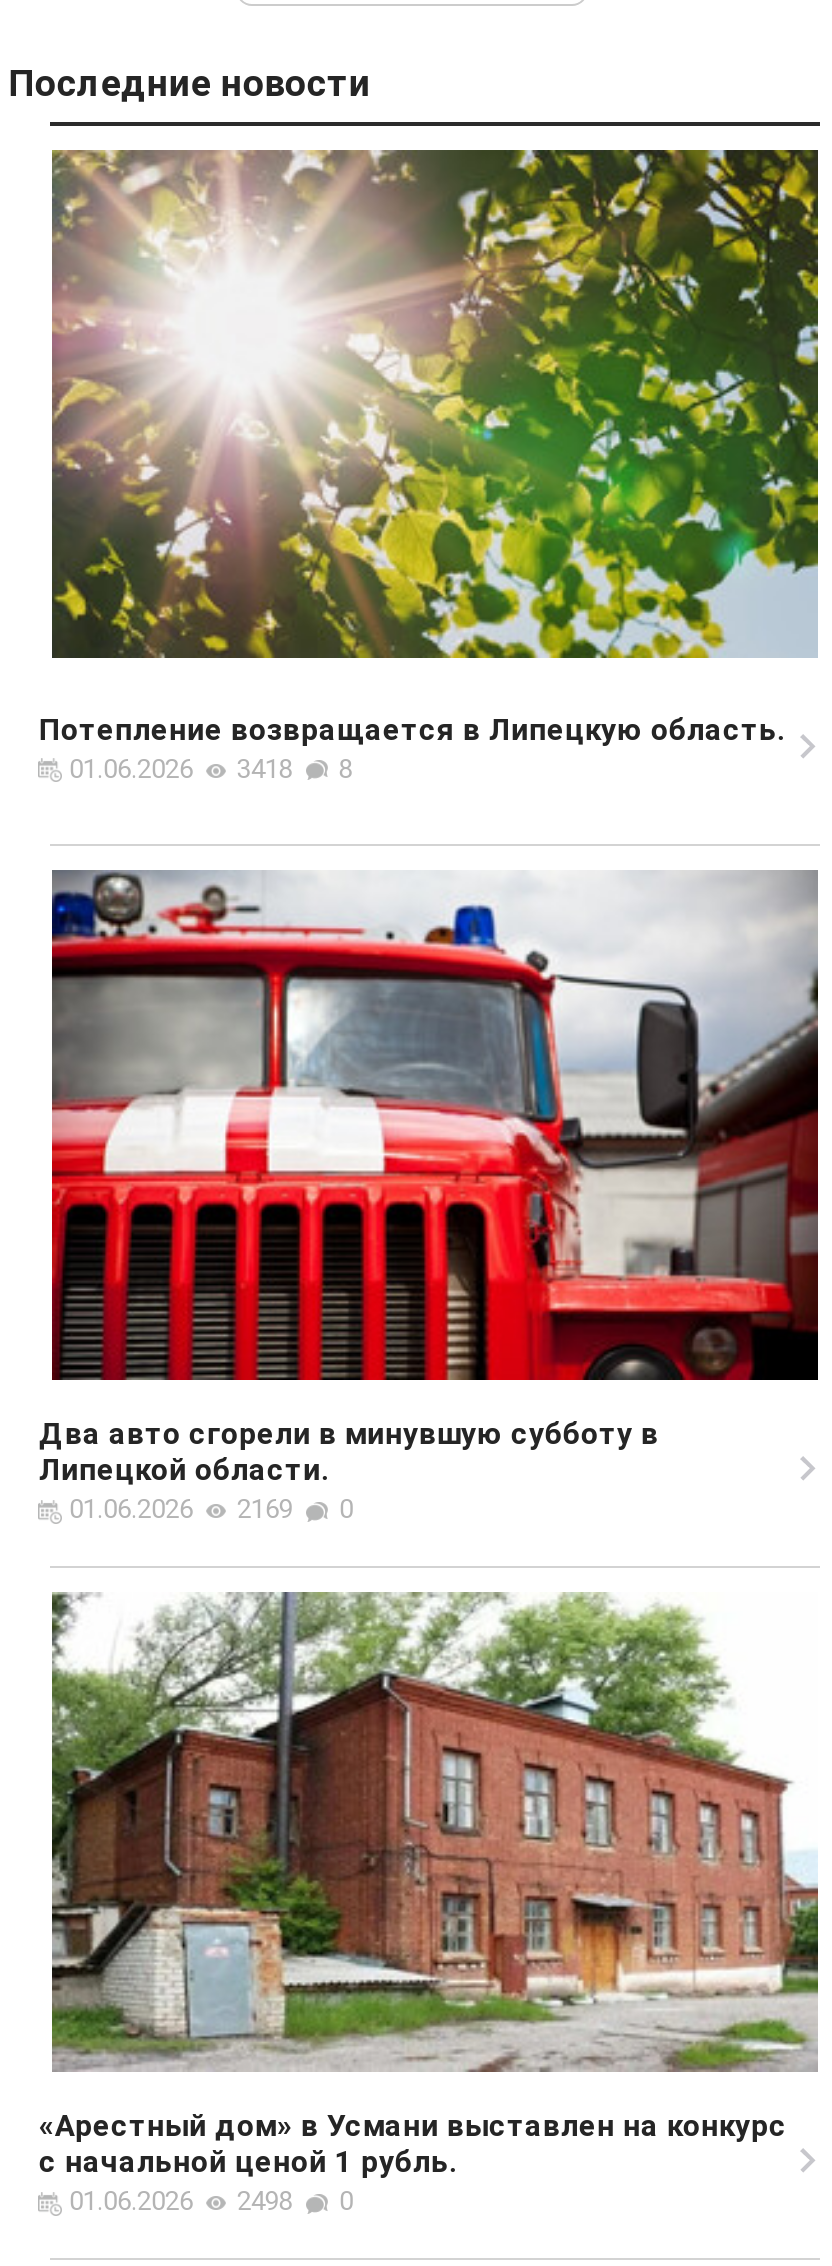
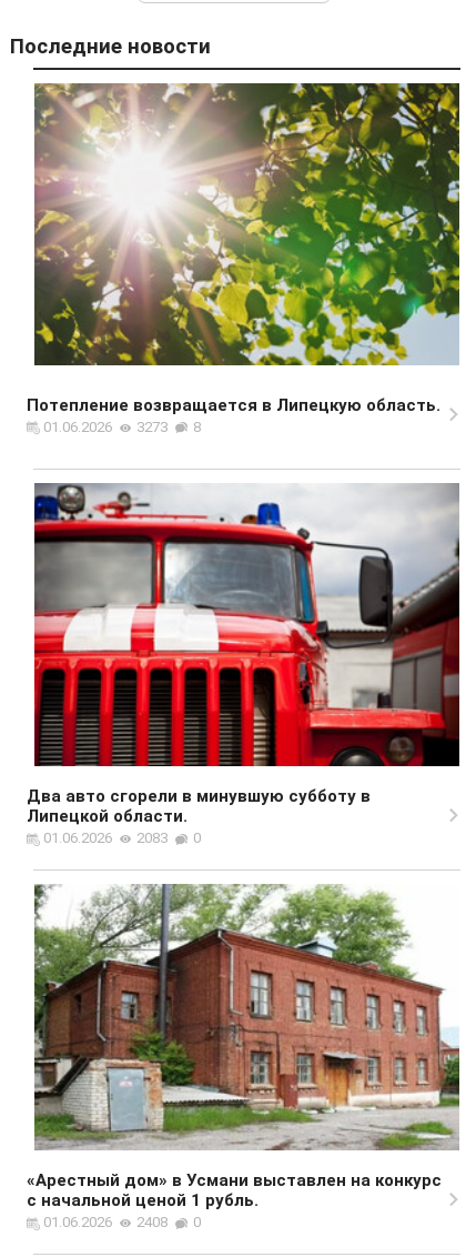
[69,754,353,784] 01.06.2026 3418 8 -> [44,419,201,435] 01.06.2026 3273 8
[69,1494,353,1524] 01.06.2026 2169 0 -> [44,830,201,846] 01.06.2026 2083 0
[69,2187,353,2217] 01.06.2026 2498 0 -> [44,1214,201,1231] 01.06.2026 2408 0

